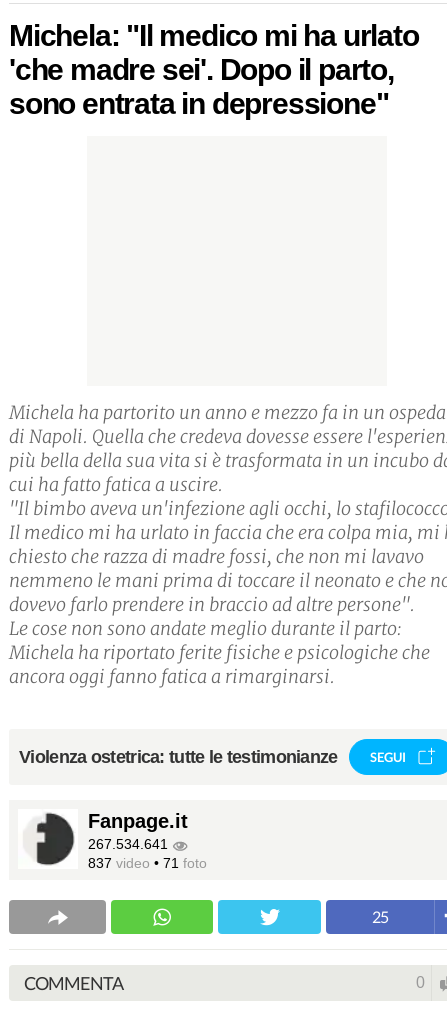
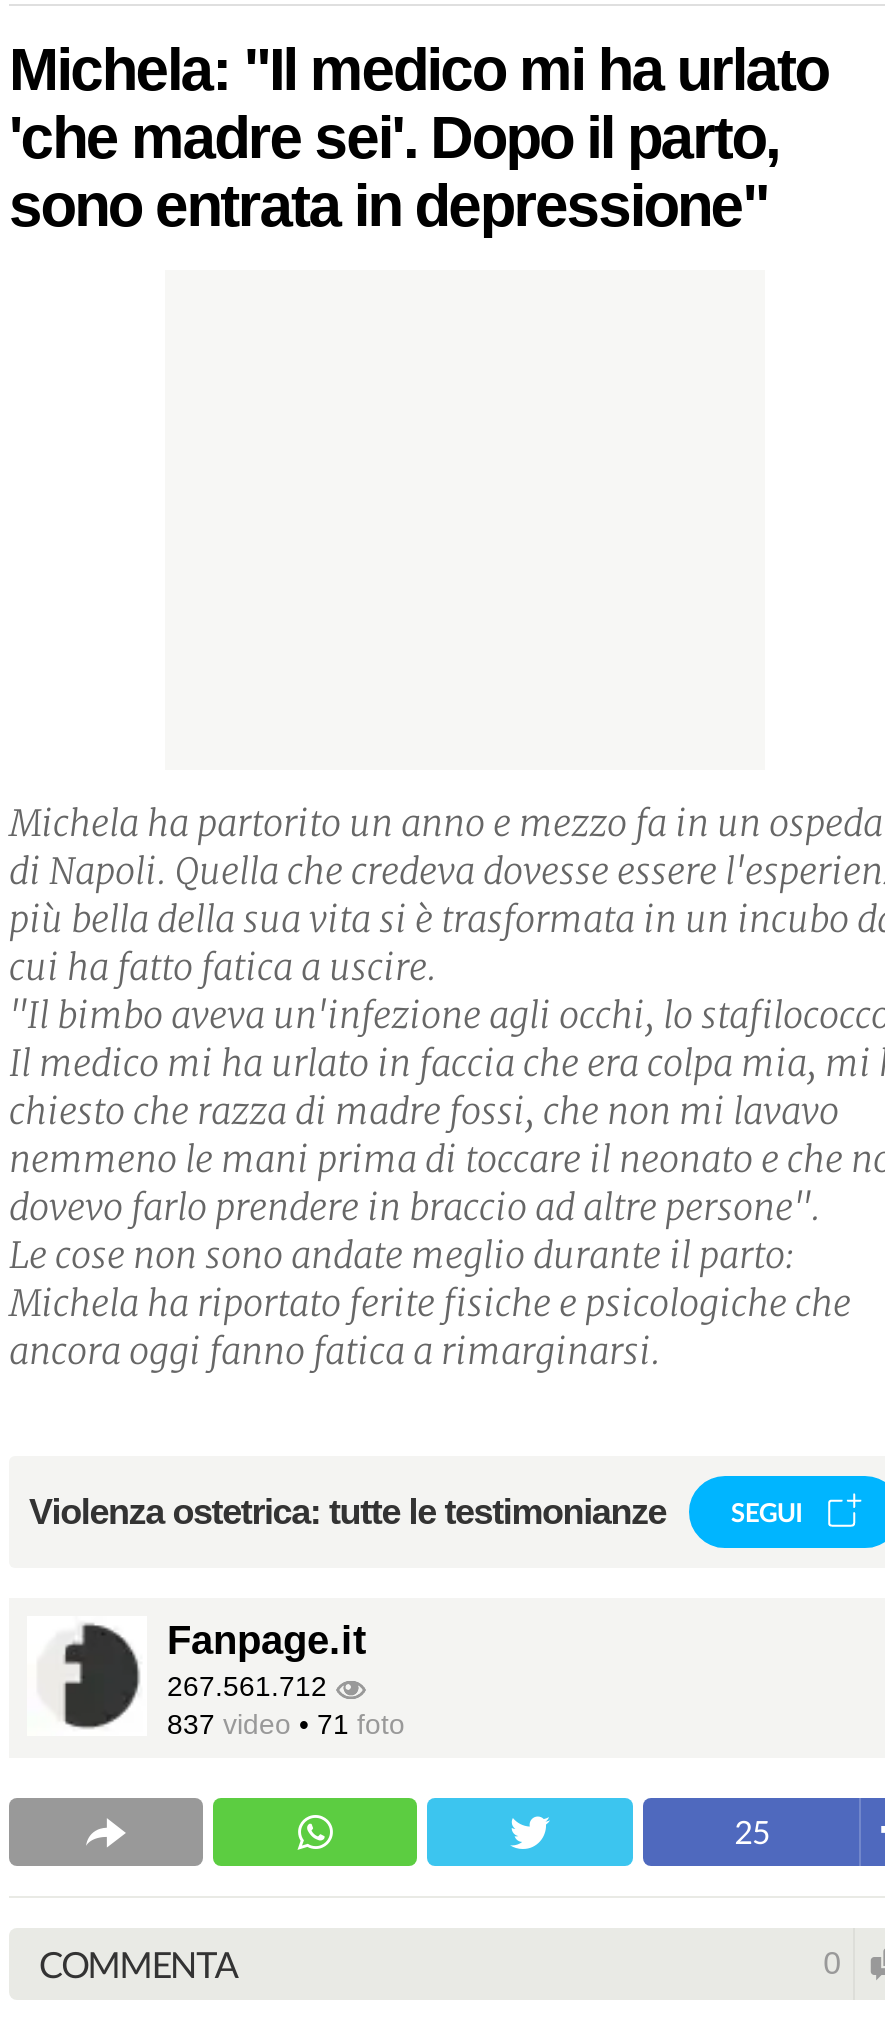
[88,836,168,852] 267.534.641 -> [167,1671,327,1703] 267.561.712

